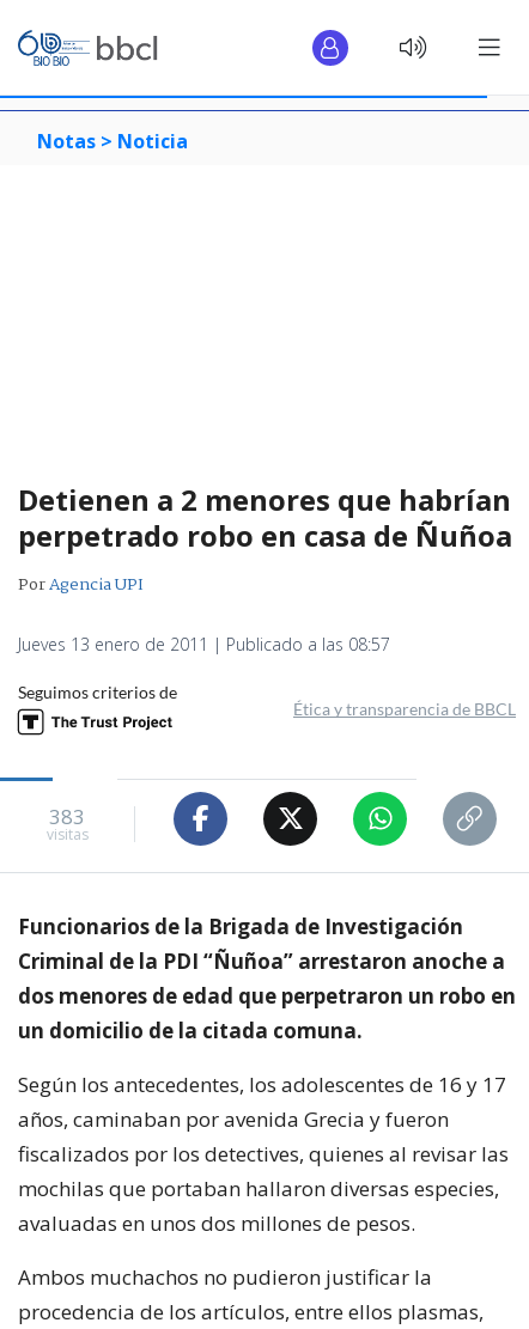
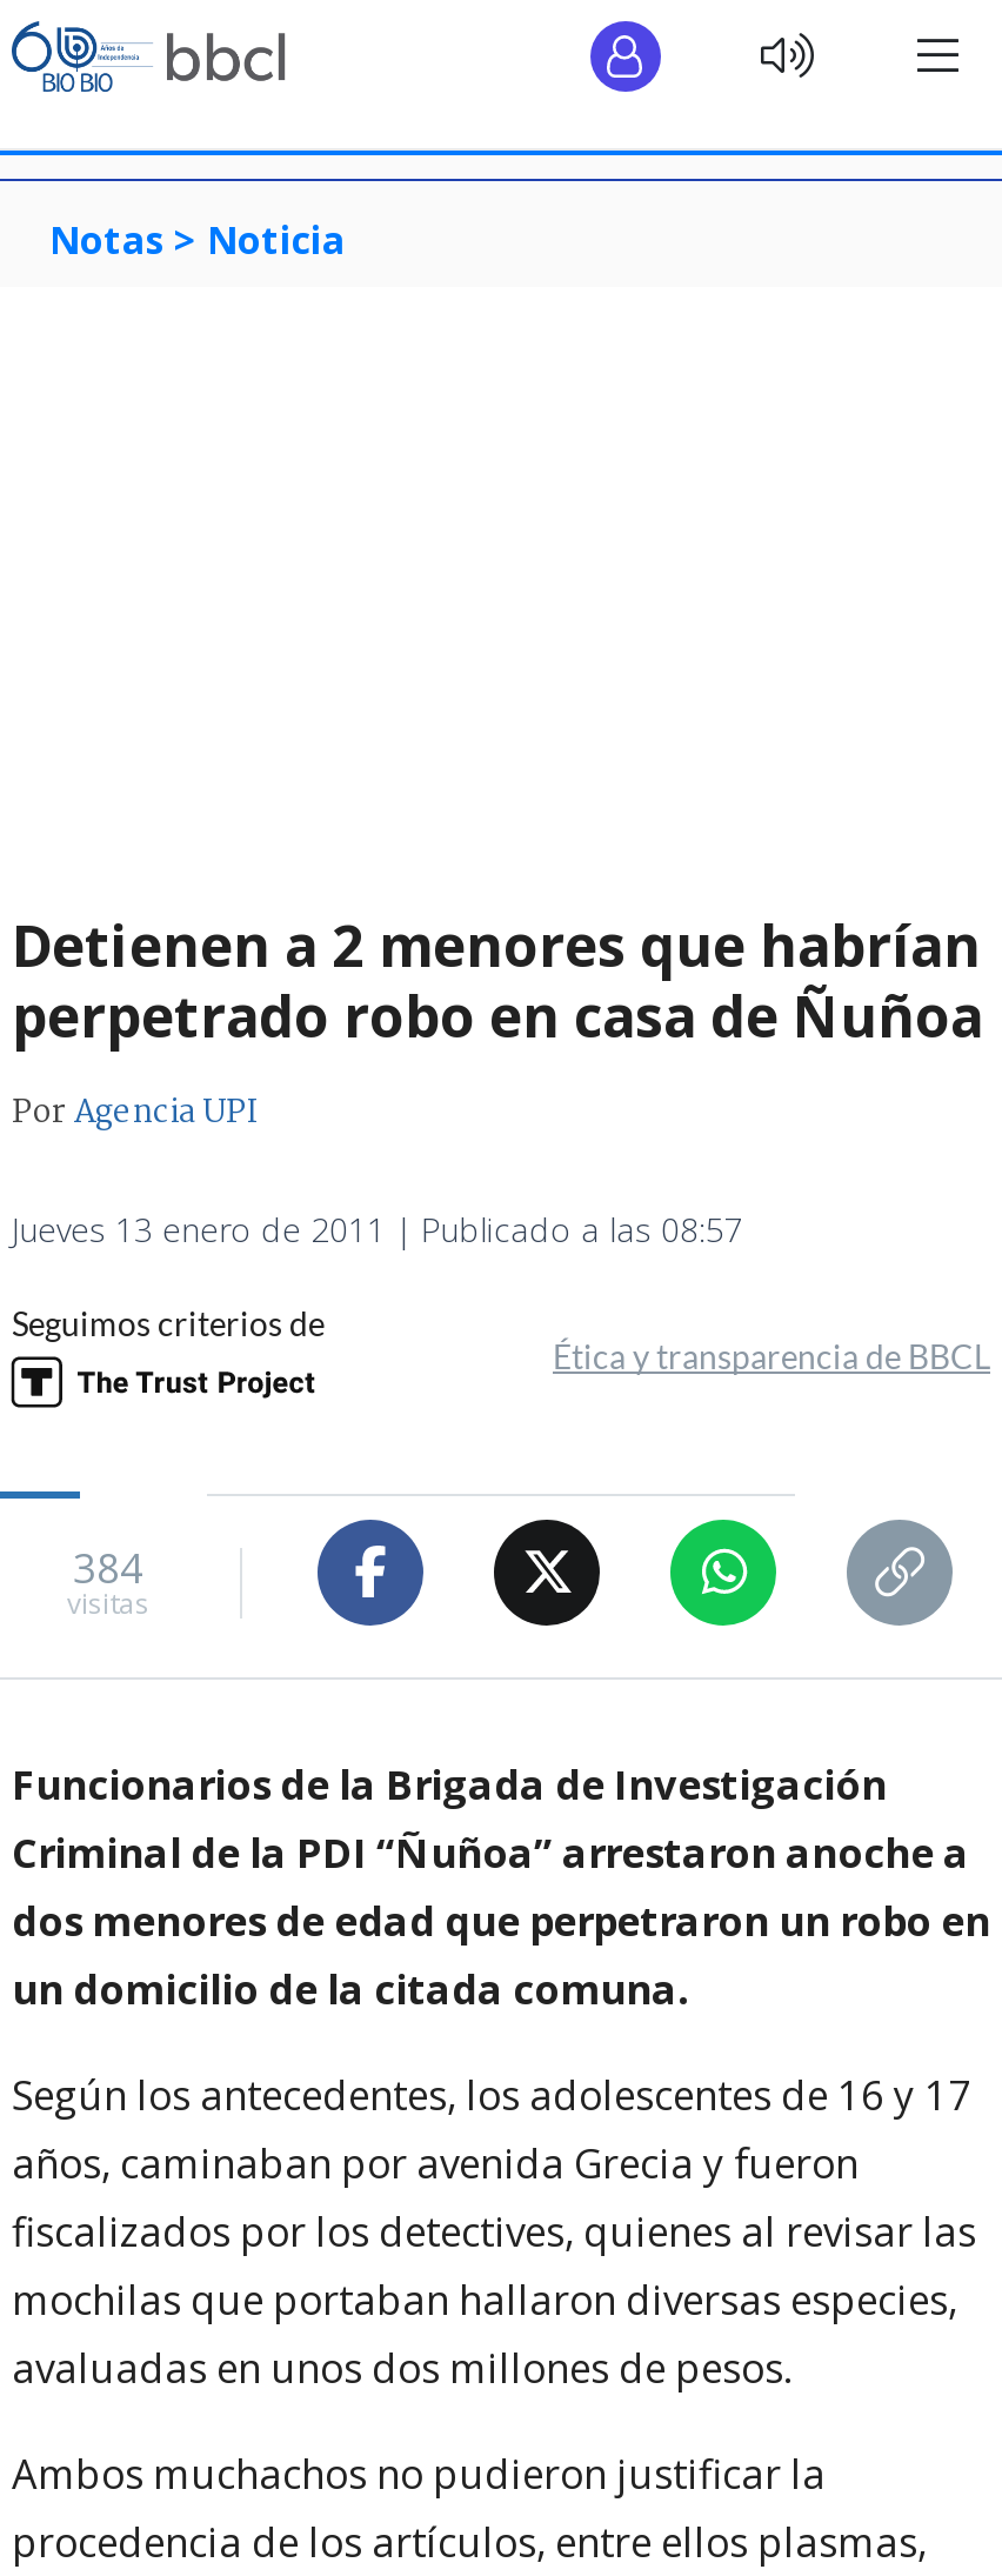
[49,803,85,831] 383 -> [73,1542,143,1596] 384

